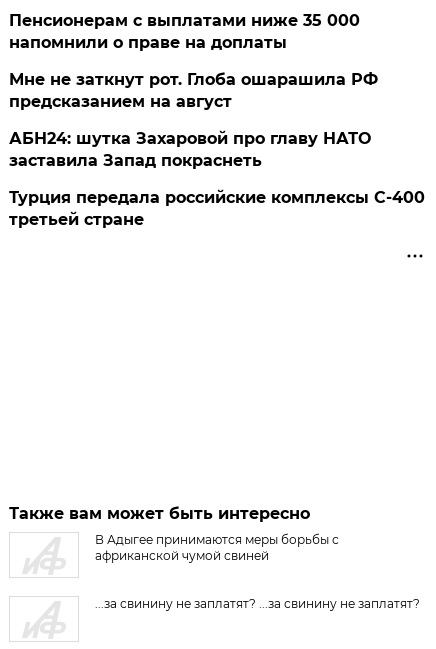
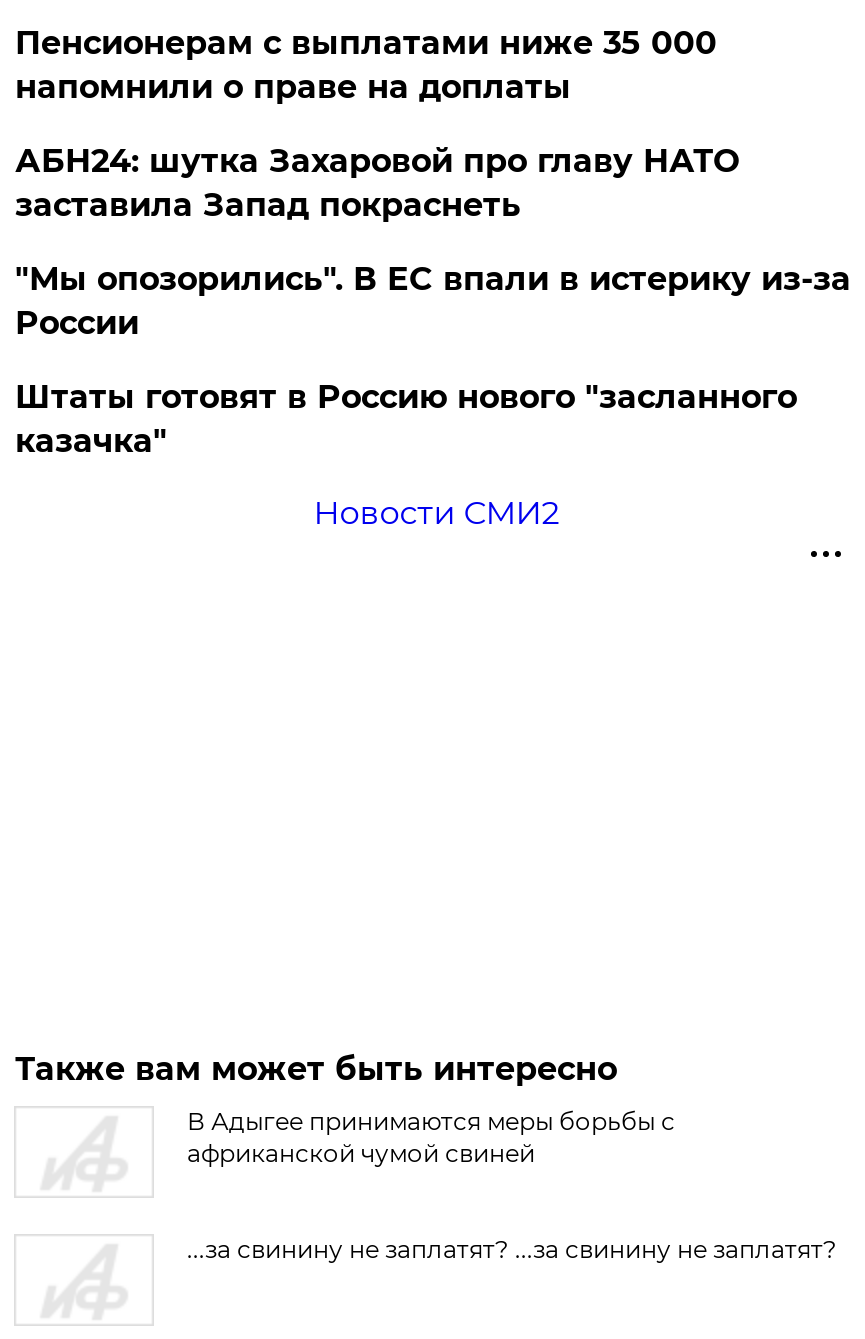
[9,70,378,111] Мне не заткнут рот. Глоба ошарашила РФ | предсказанием на август -> none
moved [9,129,371,170] -> [15,142,739,224]: АБН24: шутка Захаровой про главу НАТО | заставила Запад покраснеть
[9,188,425,229] Турция передала российские комплексы С-400 | третьей стране -> [15,260,851,532] "Мы опозорились". В ЕС впали в истерику из-за | России | Штаты готовят в Россию нового "засланного | казачка" | Новости СМИ2

